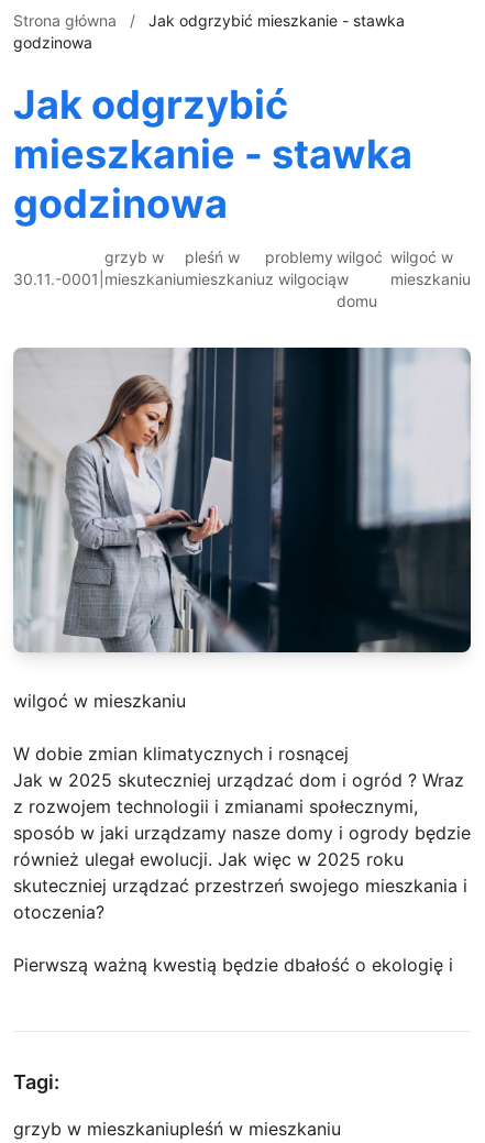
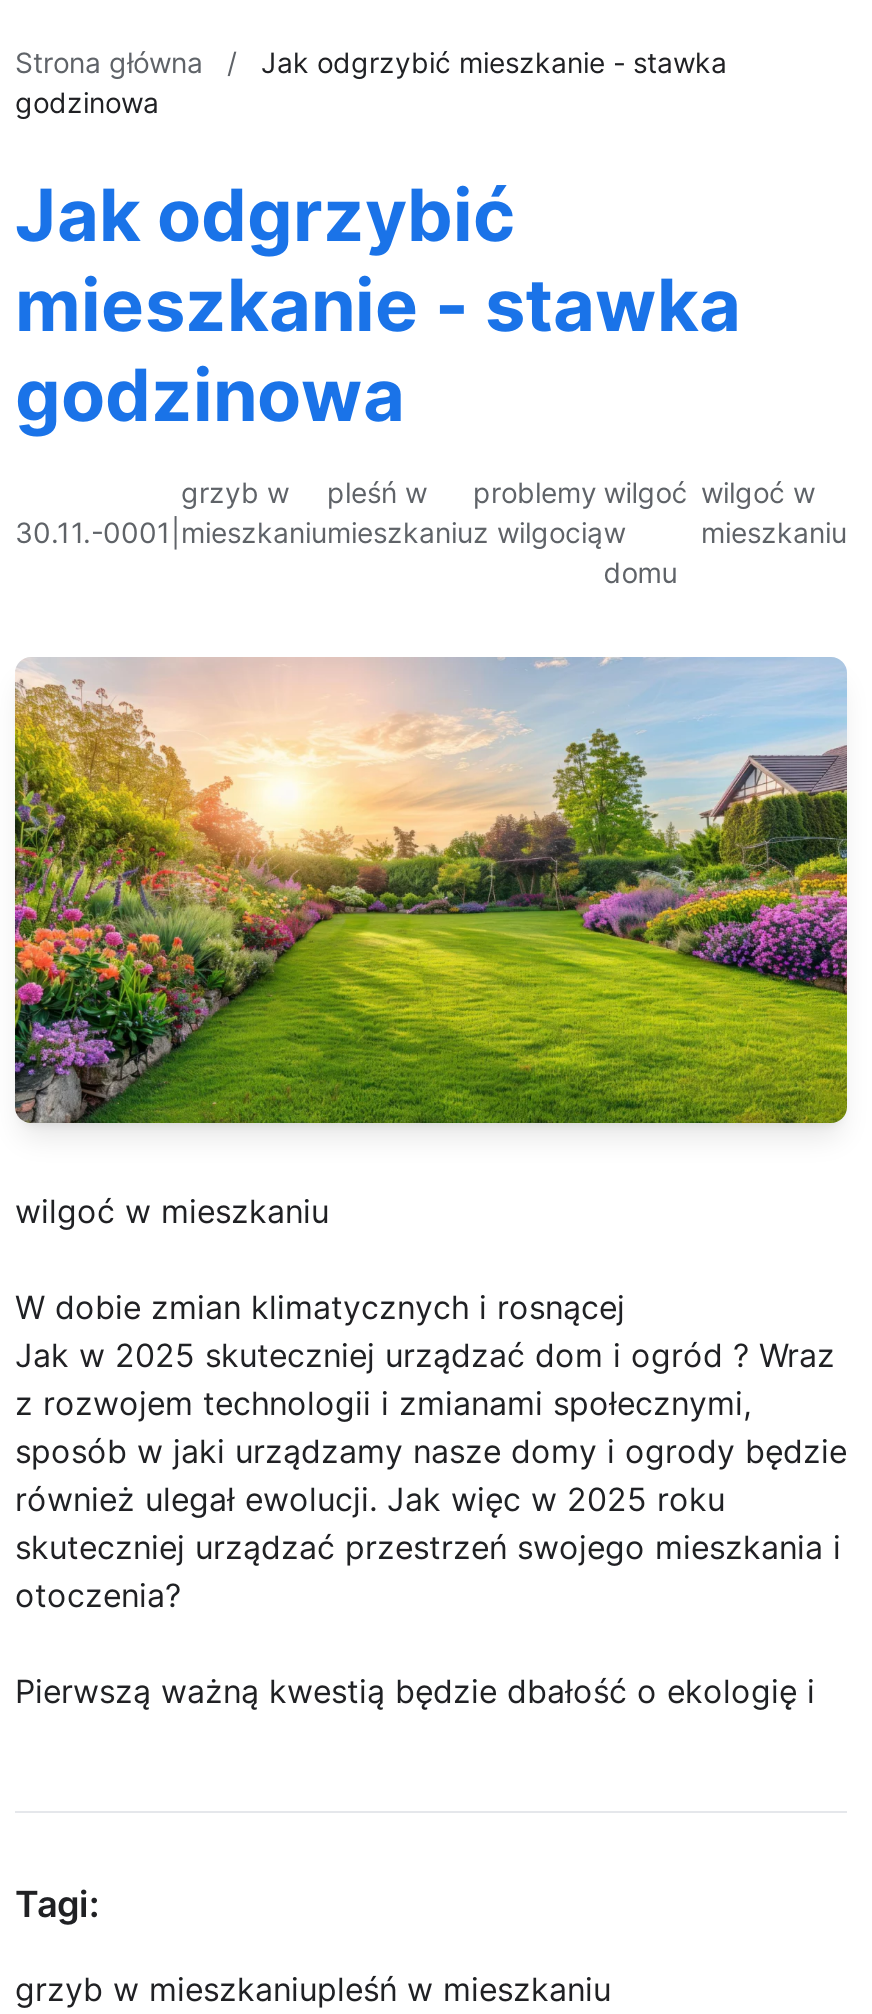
[12,347,472,653] [image] -> [13,657,849,1125] [image]

